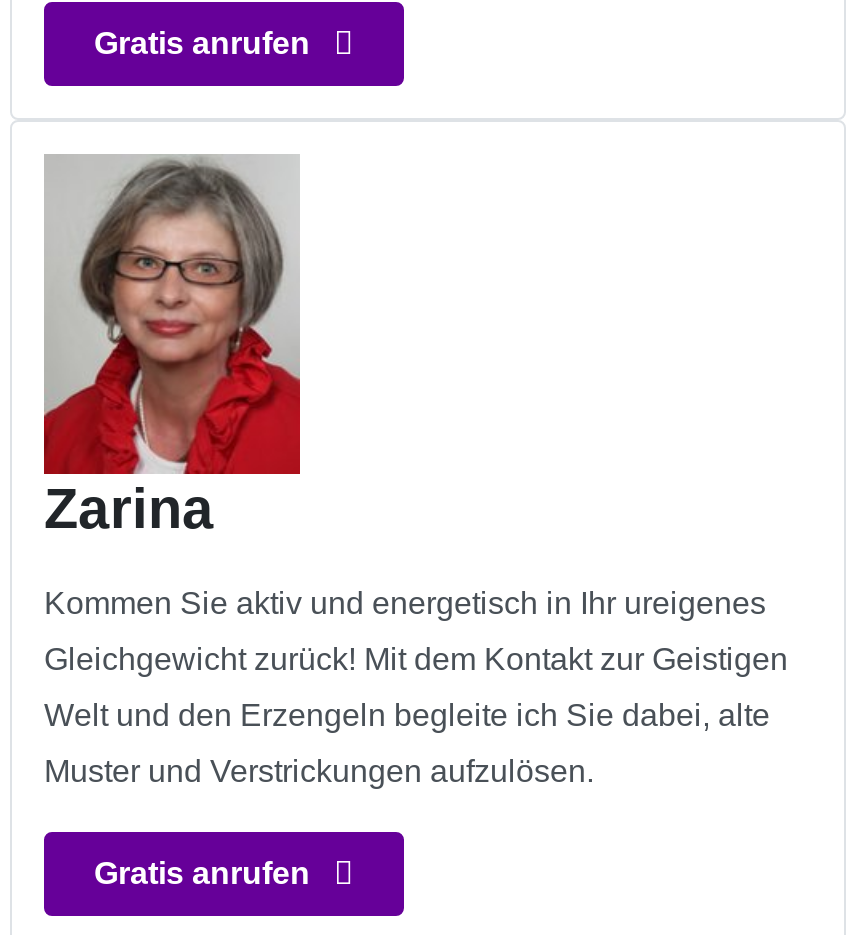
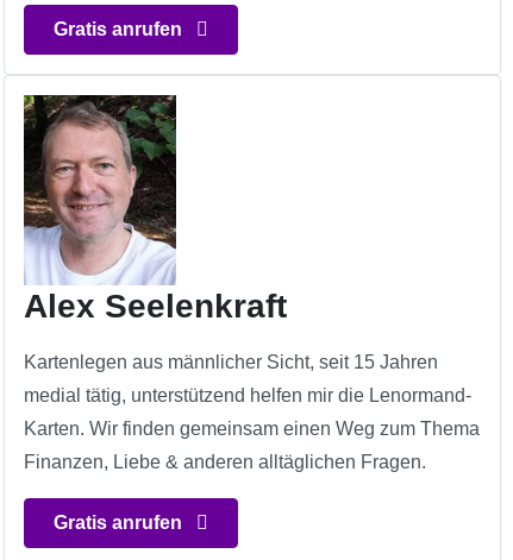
[42,154,302,541] [image] | Zarina -> [24,94,287,325] [image] | Alex Seelenkraft
[44,587,766,621] Kommen Sie aktiv und energetisch in Ihr ureigenes -> [24,353,438,373] Kartenlegen aus männlicher Sicht, seit 15 Jahren
[44,643,788,677] Gleichgewicht zurück! Mit dem Kontakt zur Geistigen -> [24,386,471,406] medial tätig, unterstützend helfen mir die Lenormand-
[44,699,770,733] Welt und den Erzengeln begleite ich Sie dabei, alte -> [24,419,480,439] Karten. Wir finden gemeinsam einen Weg zum Thema
[44,755,594,789] Muster und Verstrickungen aufzulösen. -> [24,452,426,473] Finanzen, Liebe & anderen alltäglichen Fragen.

